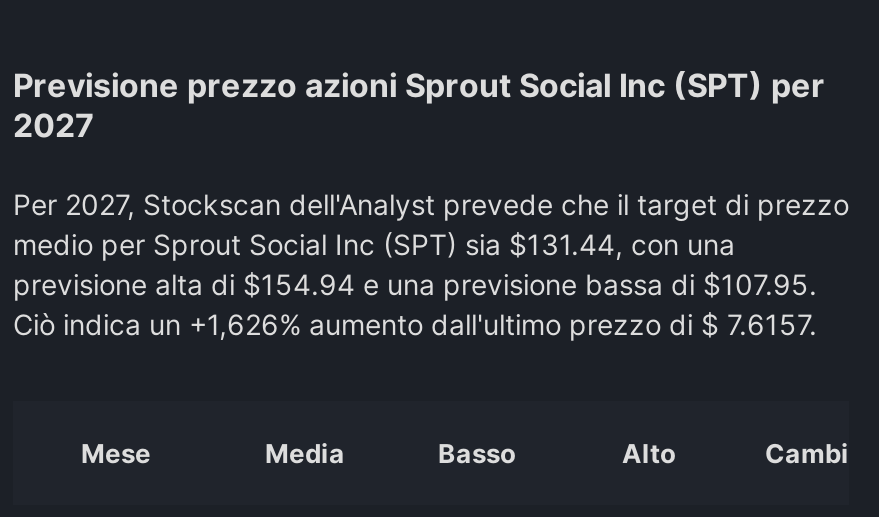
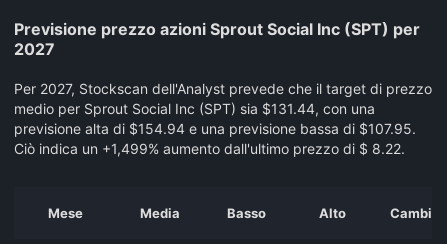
[13,306,817,340] Ciò indica un +1,626% aumento dall'ultimo prezzo di $ 7.6157. -> [14,139,405,156] Ciò indica un +1,499% aumento dall'ultimo prezzo di $ 8.22.

